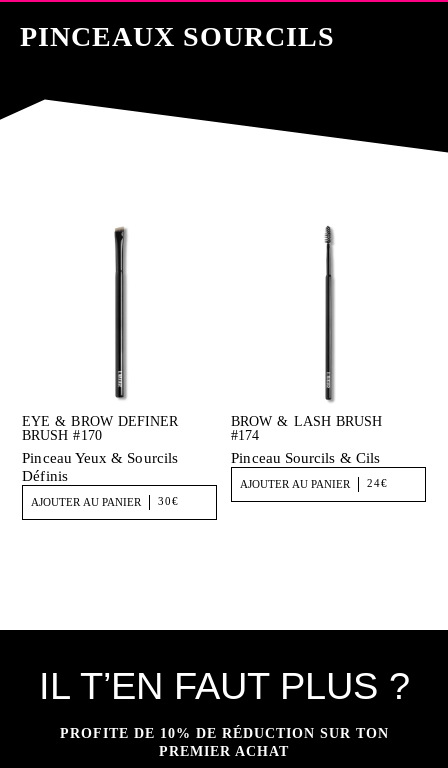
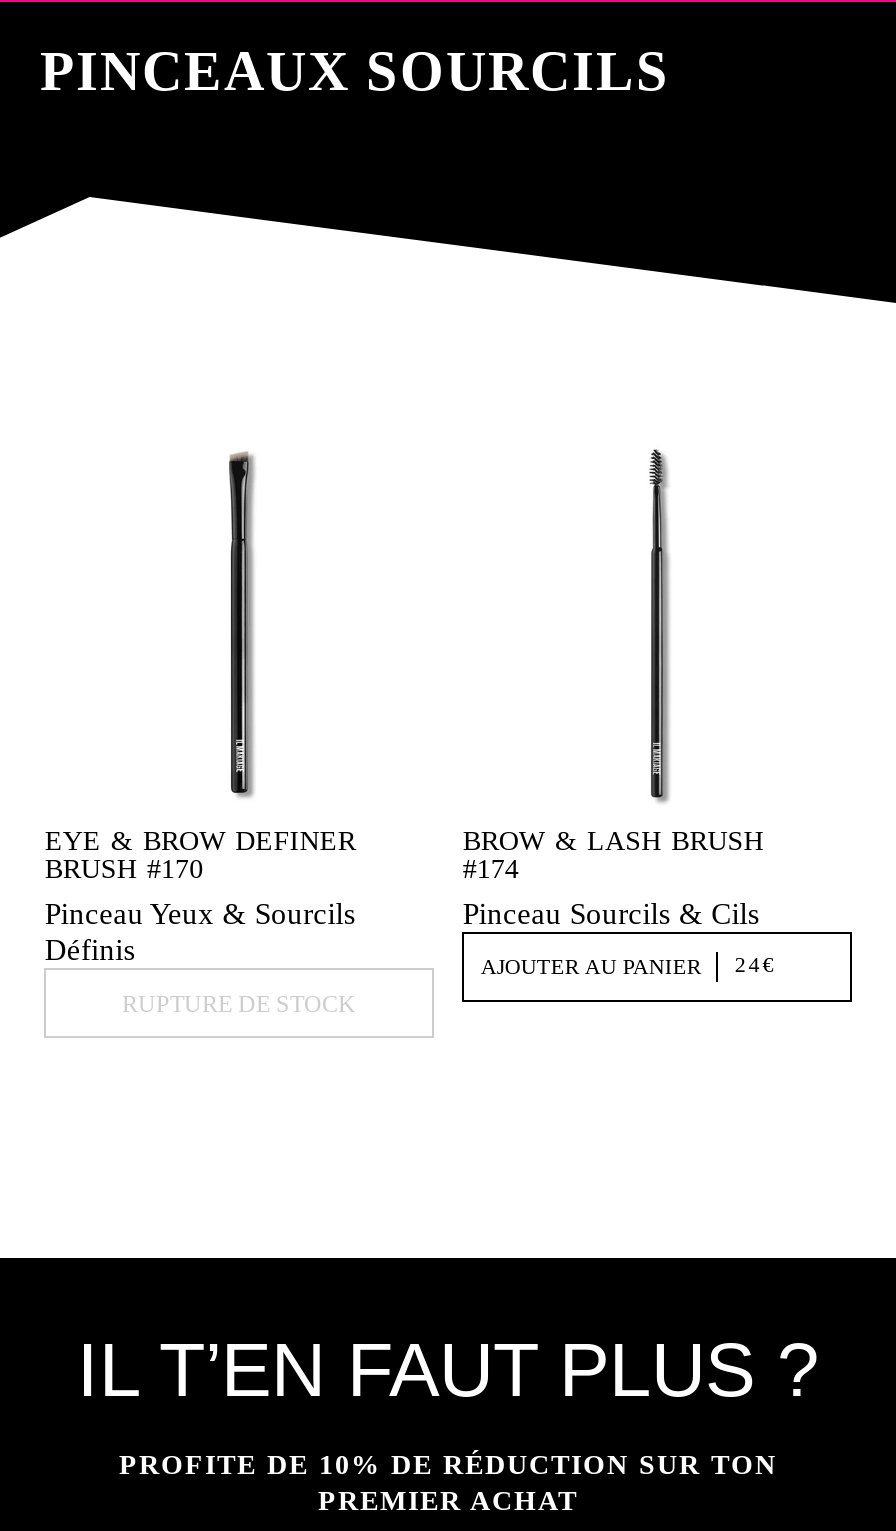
[31,495,179,508] AJOUTER AU PANIER | 30€ -> [122,990,356,1018] RUPTURE DE STOCK

